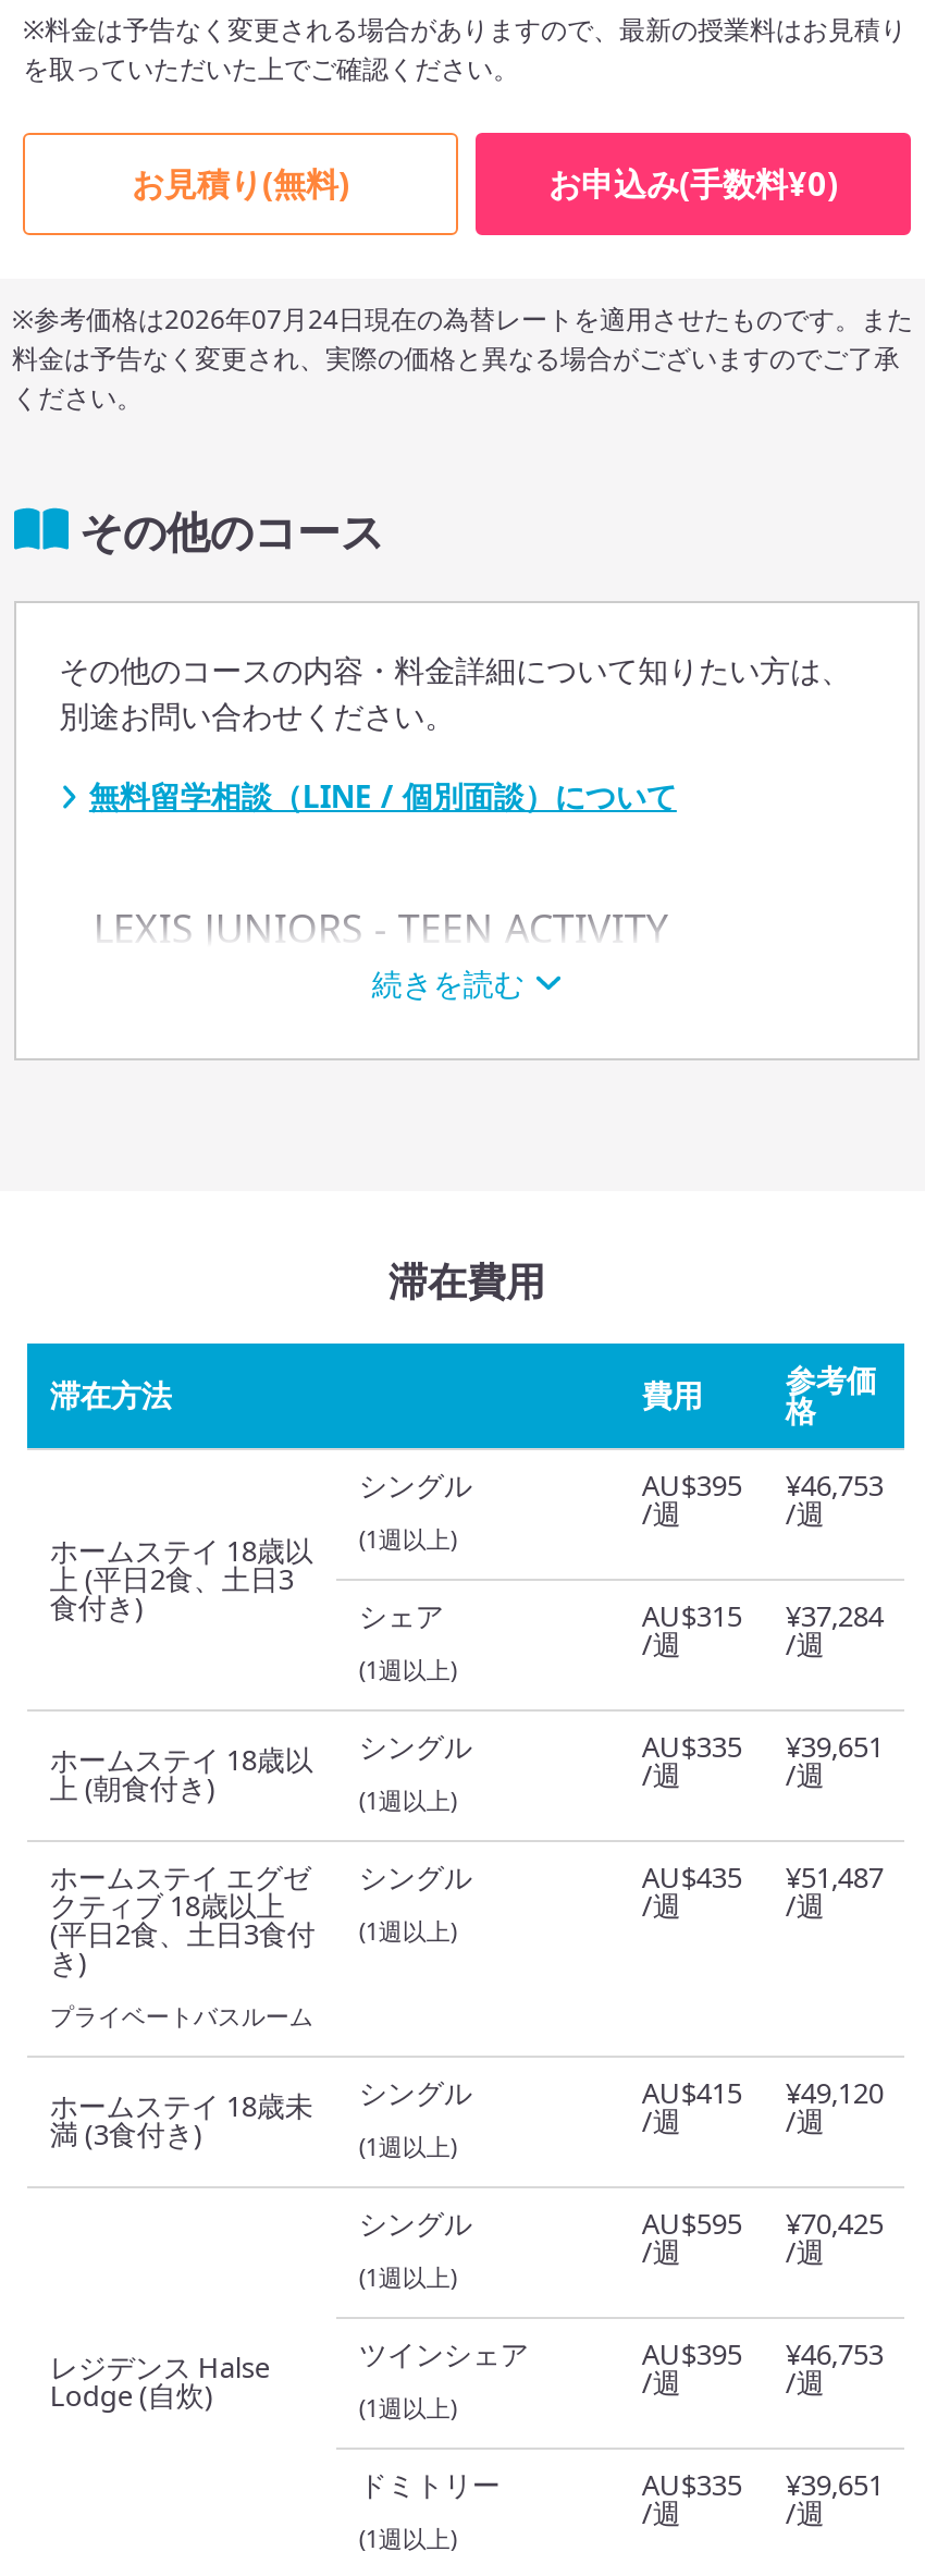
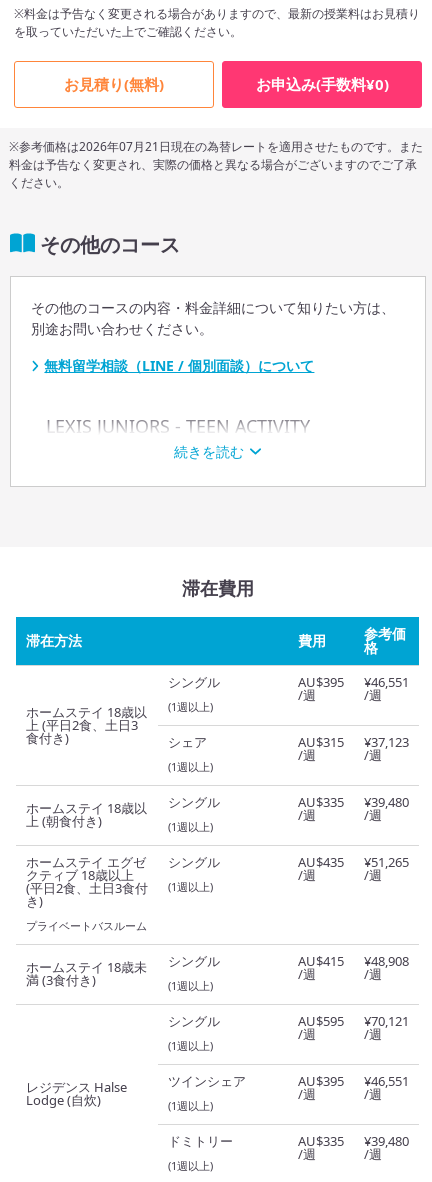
[12,299,913,336] ※参考価格は2026年07月24日現在の為替レートを適用させたものです。また -> [9,137,423,154] ※参考価格は2026年07月21日現在の為替レートを適用させたものです。また
[642,1465,883,1504] AU$395 ¥46,753 -> [298,673,409,691] AU$395 ¥46,551
[642,1596,883,1635] AU$315 ¥37,284 -> [298,733,409,751] AU$315 ¥37,123
[642,1726,883,1766] AU$335 ¥39,651 -> [298,793,409,811] AU$335 ¥39,480
[642,1857,883,1896] AU$435 ¥51,487 -> [298,853,409,871] AU$435 ¥51,265
[642,2073,883,2112] AU$415 ¥49,120 -> [298,952,409,970] AU$415 ¥48,908
[642,2203,883,2242] AU$595 ¥70,425 -> [298,1012,409,1030] AU$595 ¥70,121
[642,2334,883,2373] AU$395 ¥46,753 -> [298,1072,409,1090] AU$395 ¥46,551
[642,2465,883,2504] AU$335 ¥39,651 -> [298,1132,409,1150] AU$335 ¥39,480

